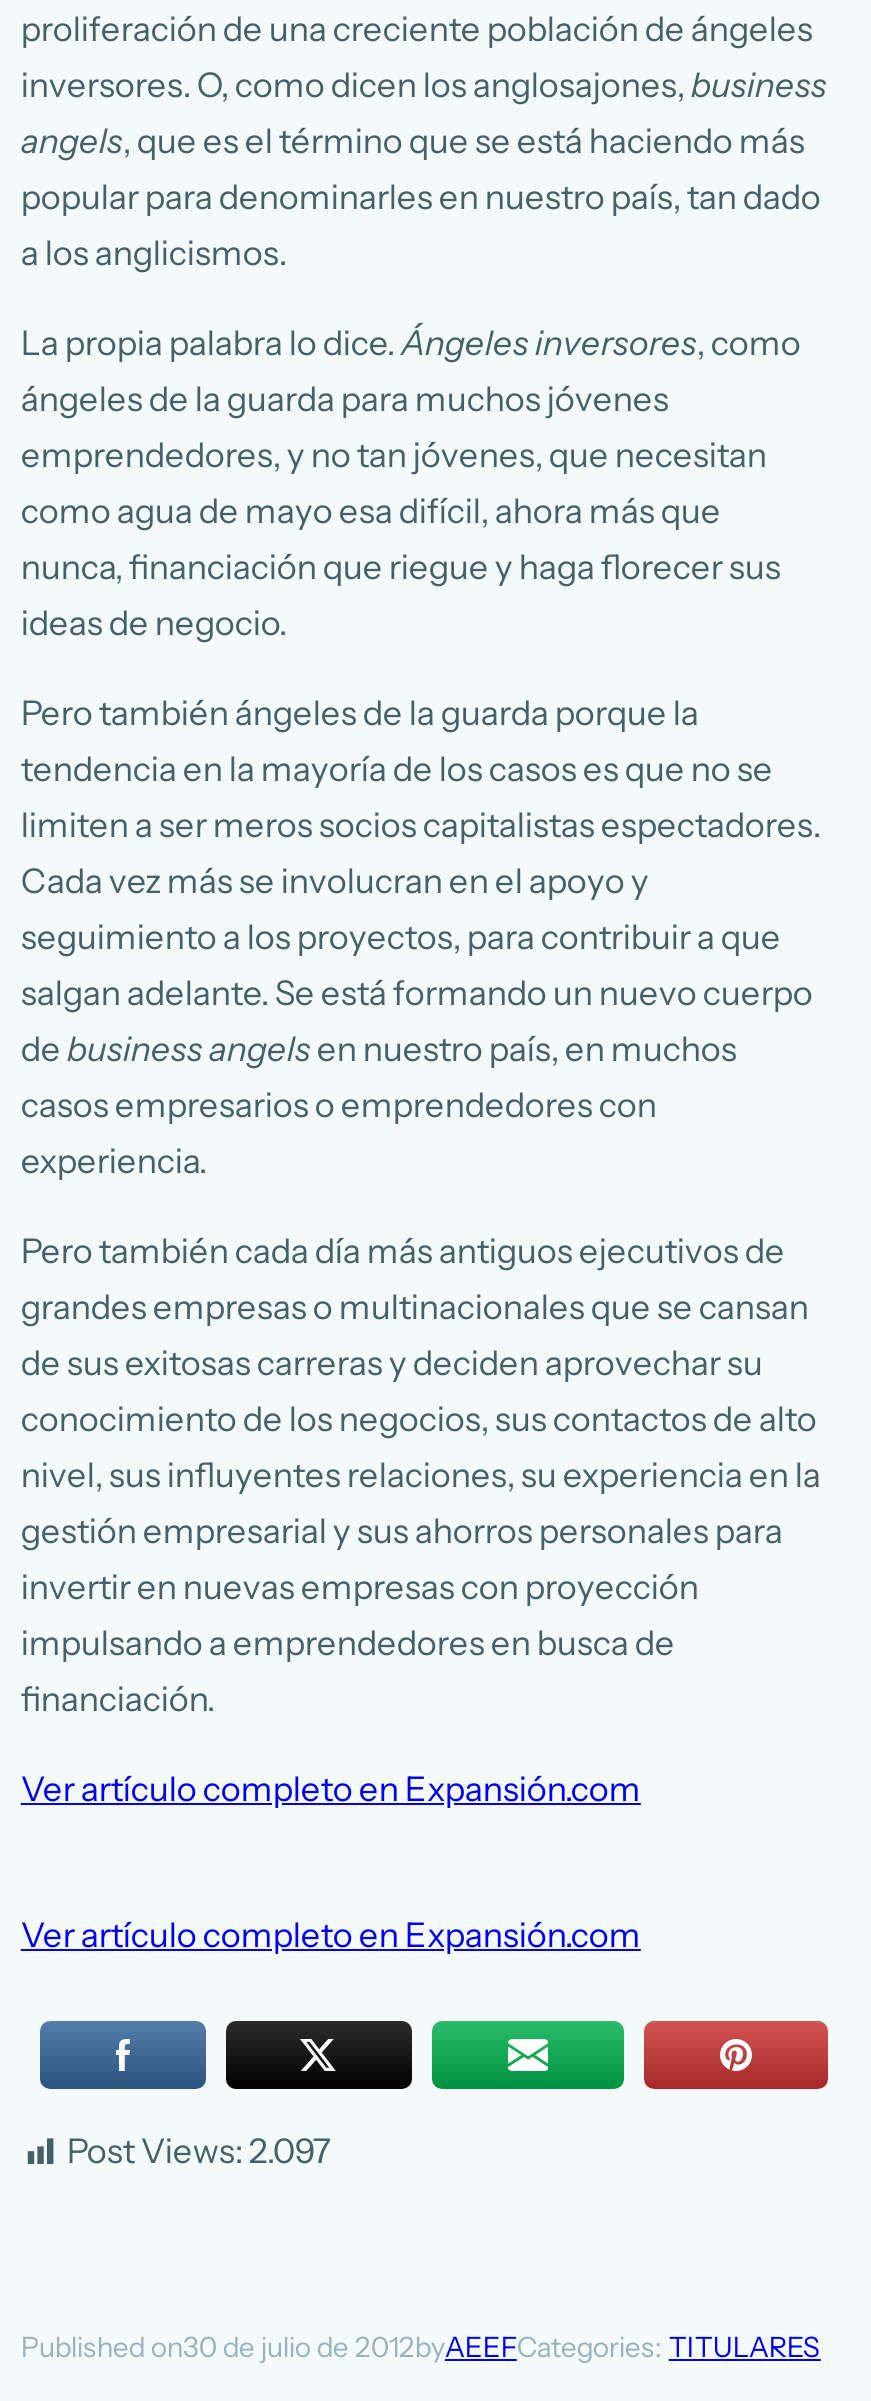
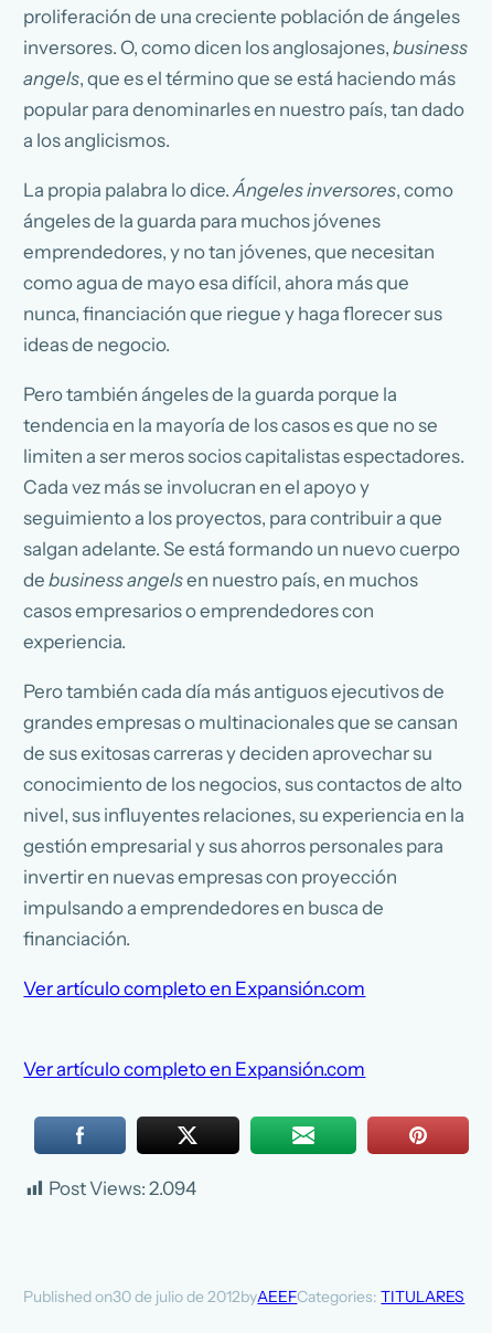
[67,2131,331,2171] Post Views: 2.097 -> [49,1178,197,1200] Post Views: 2.094

